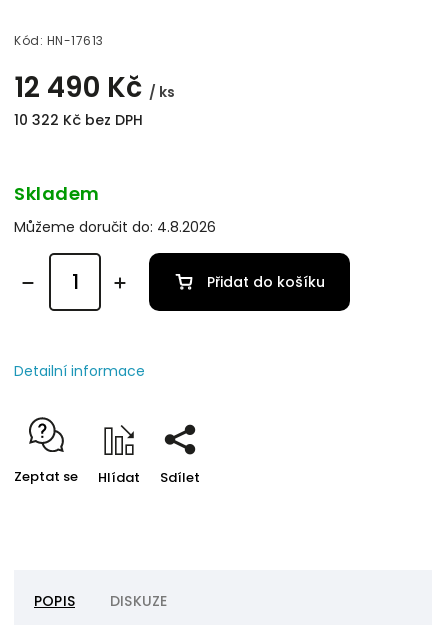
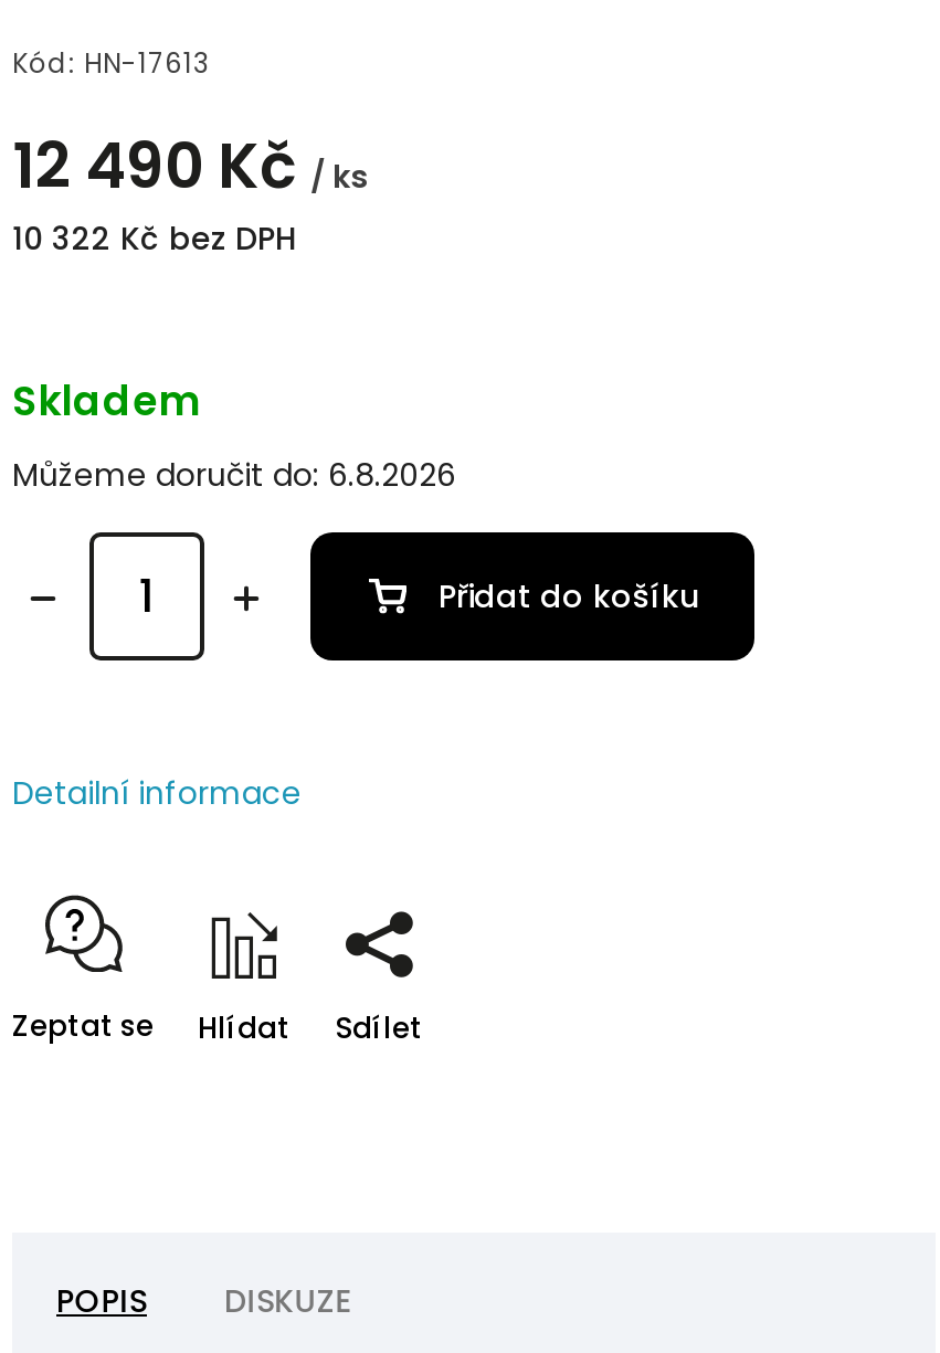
[14,217,216,237] Můžeme doručit do: 4.8.2026 -> [12,454,456,498] Můžeme doručit do: 6.8.2026

